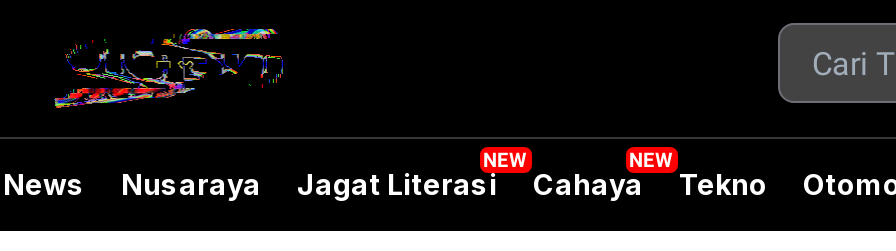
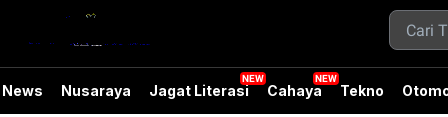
[54,27,284,109] [image] -> none

